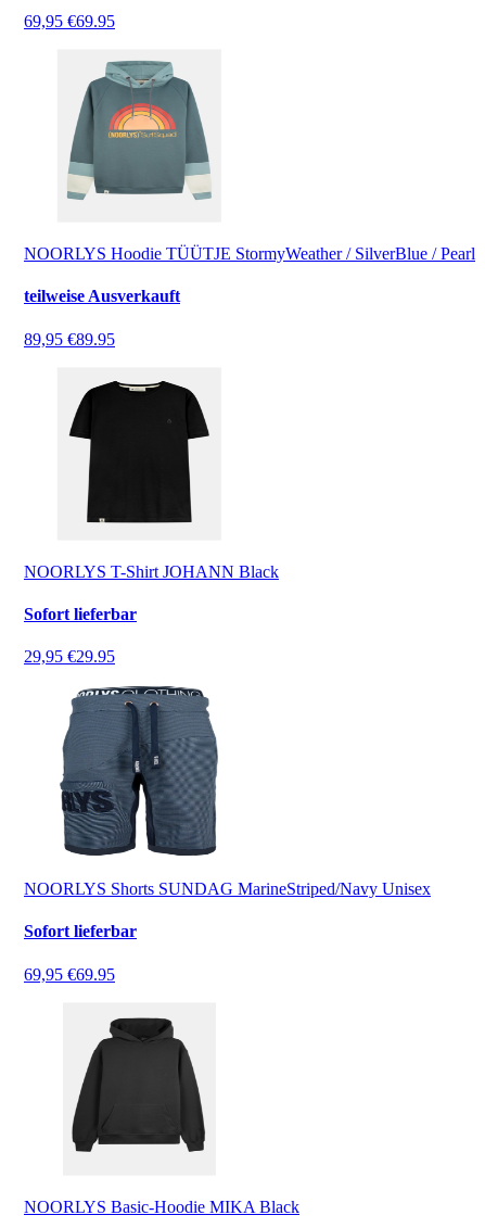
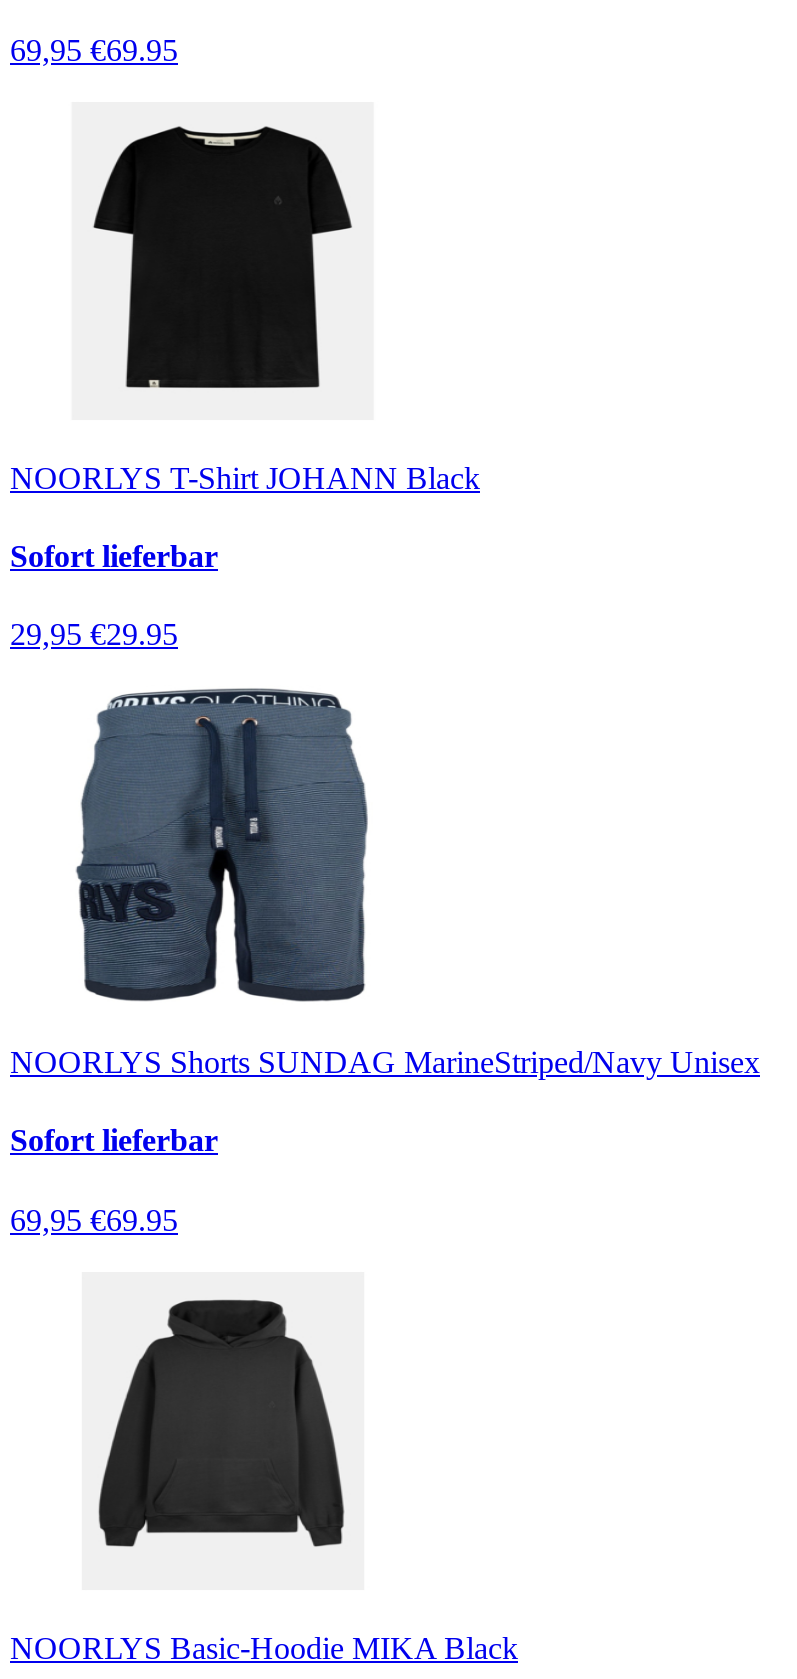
[66,60,212,201] [image] -> none
[24,244,475,348] NOORLYS Hoodie TÜÜTJE StormyWeather / SilverBlue / Pearl | teilweise Ausverkauft | 89,95 €89.95 -> none

